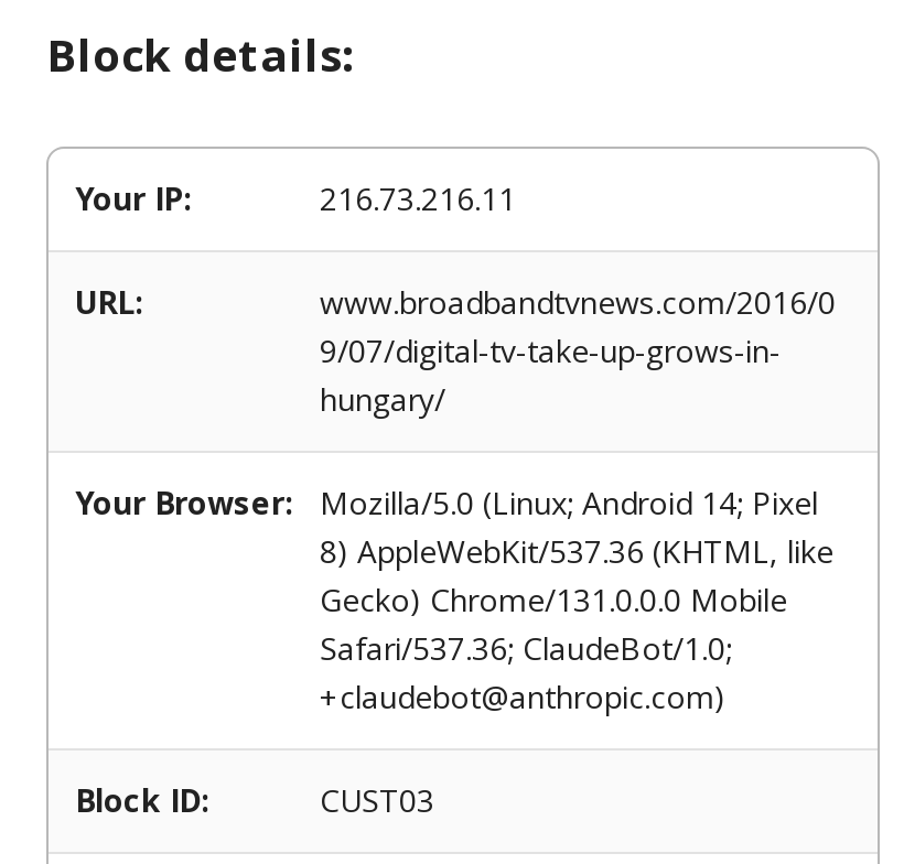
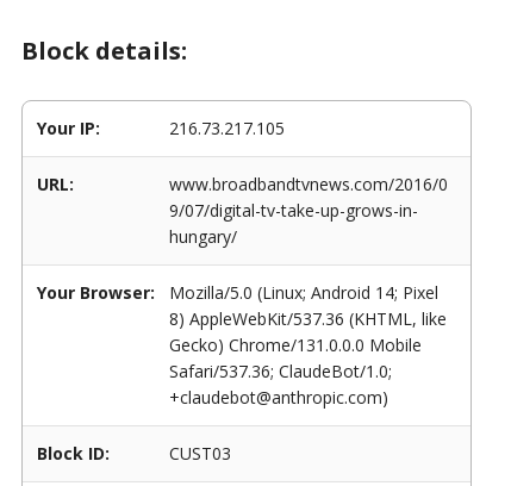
[320,177,516,219] 216.73.216.11 -> [169,117,285,139] 216.73.217.105

